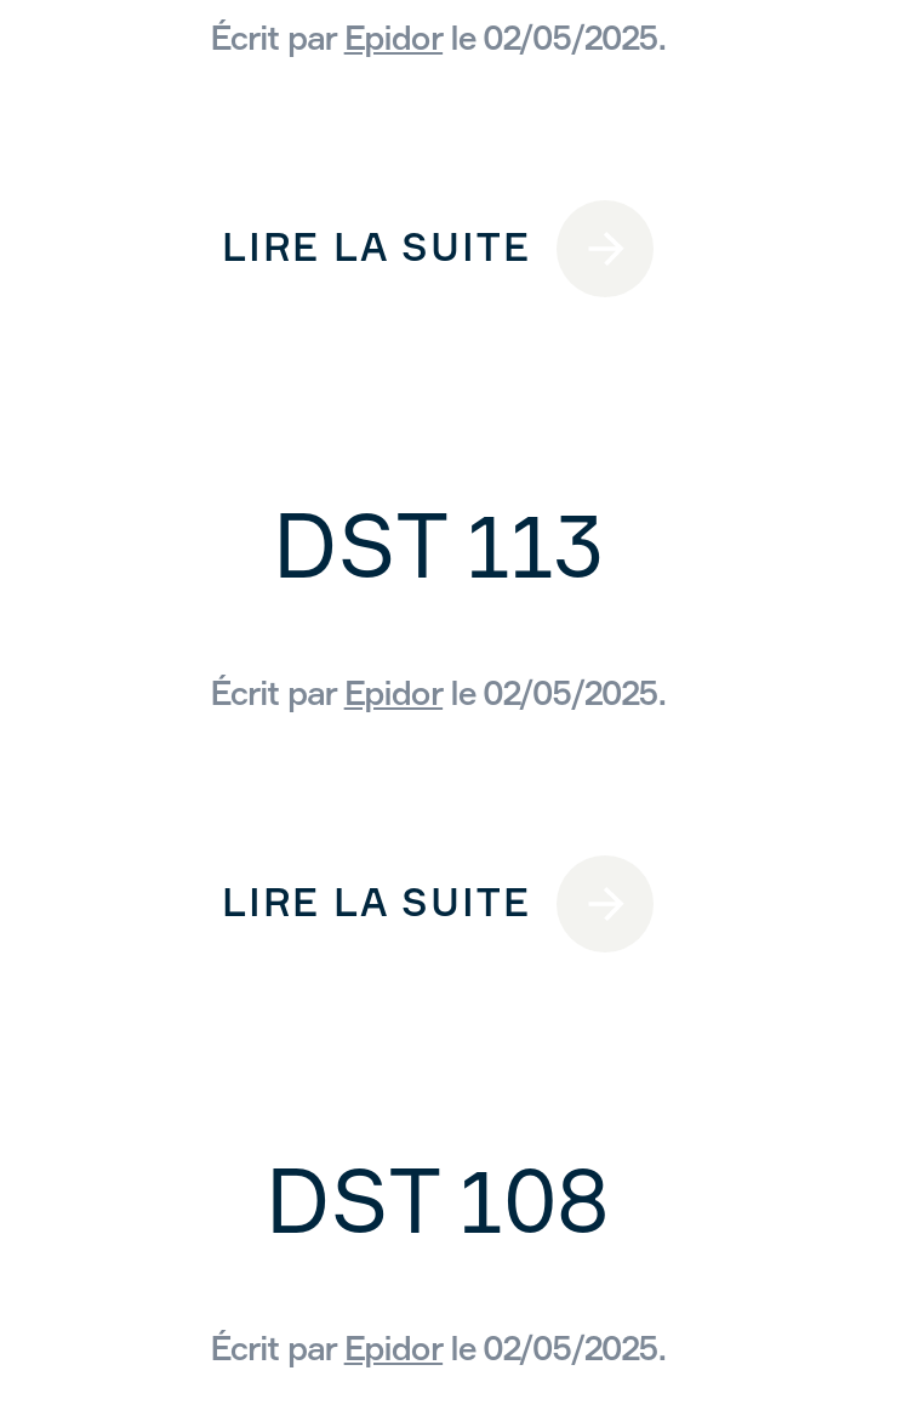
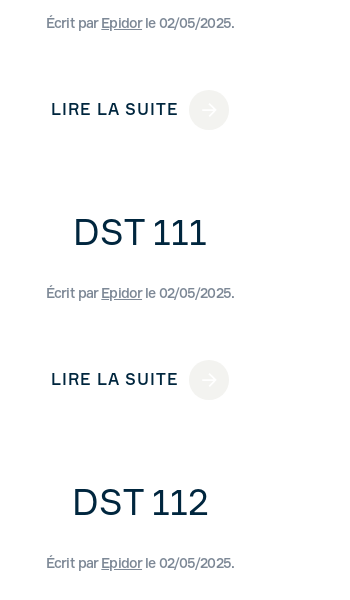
[273,491,603,598] DST 113 -> [73,210,207,254] DST 111
[266,1147,610,1253] DST 108 -> [71,480,208,524] DST 112

